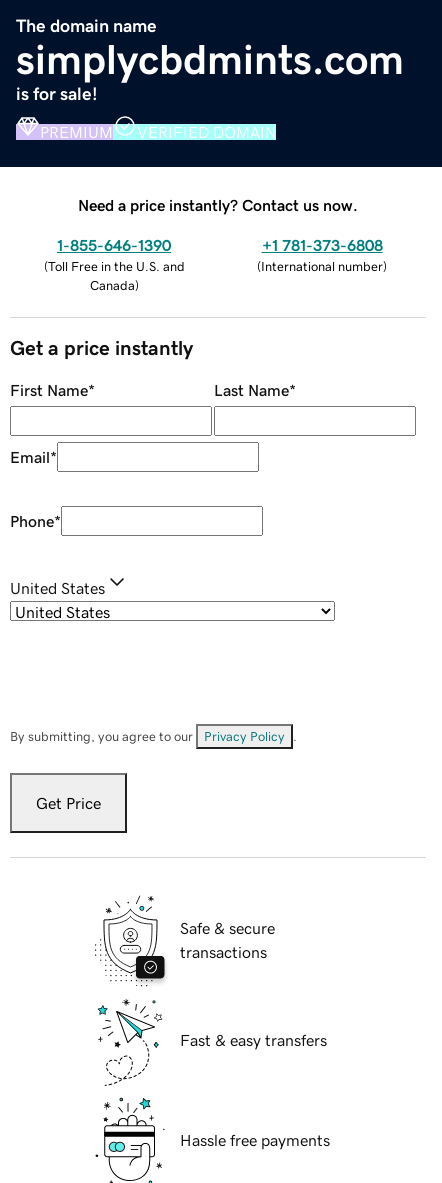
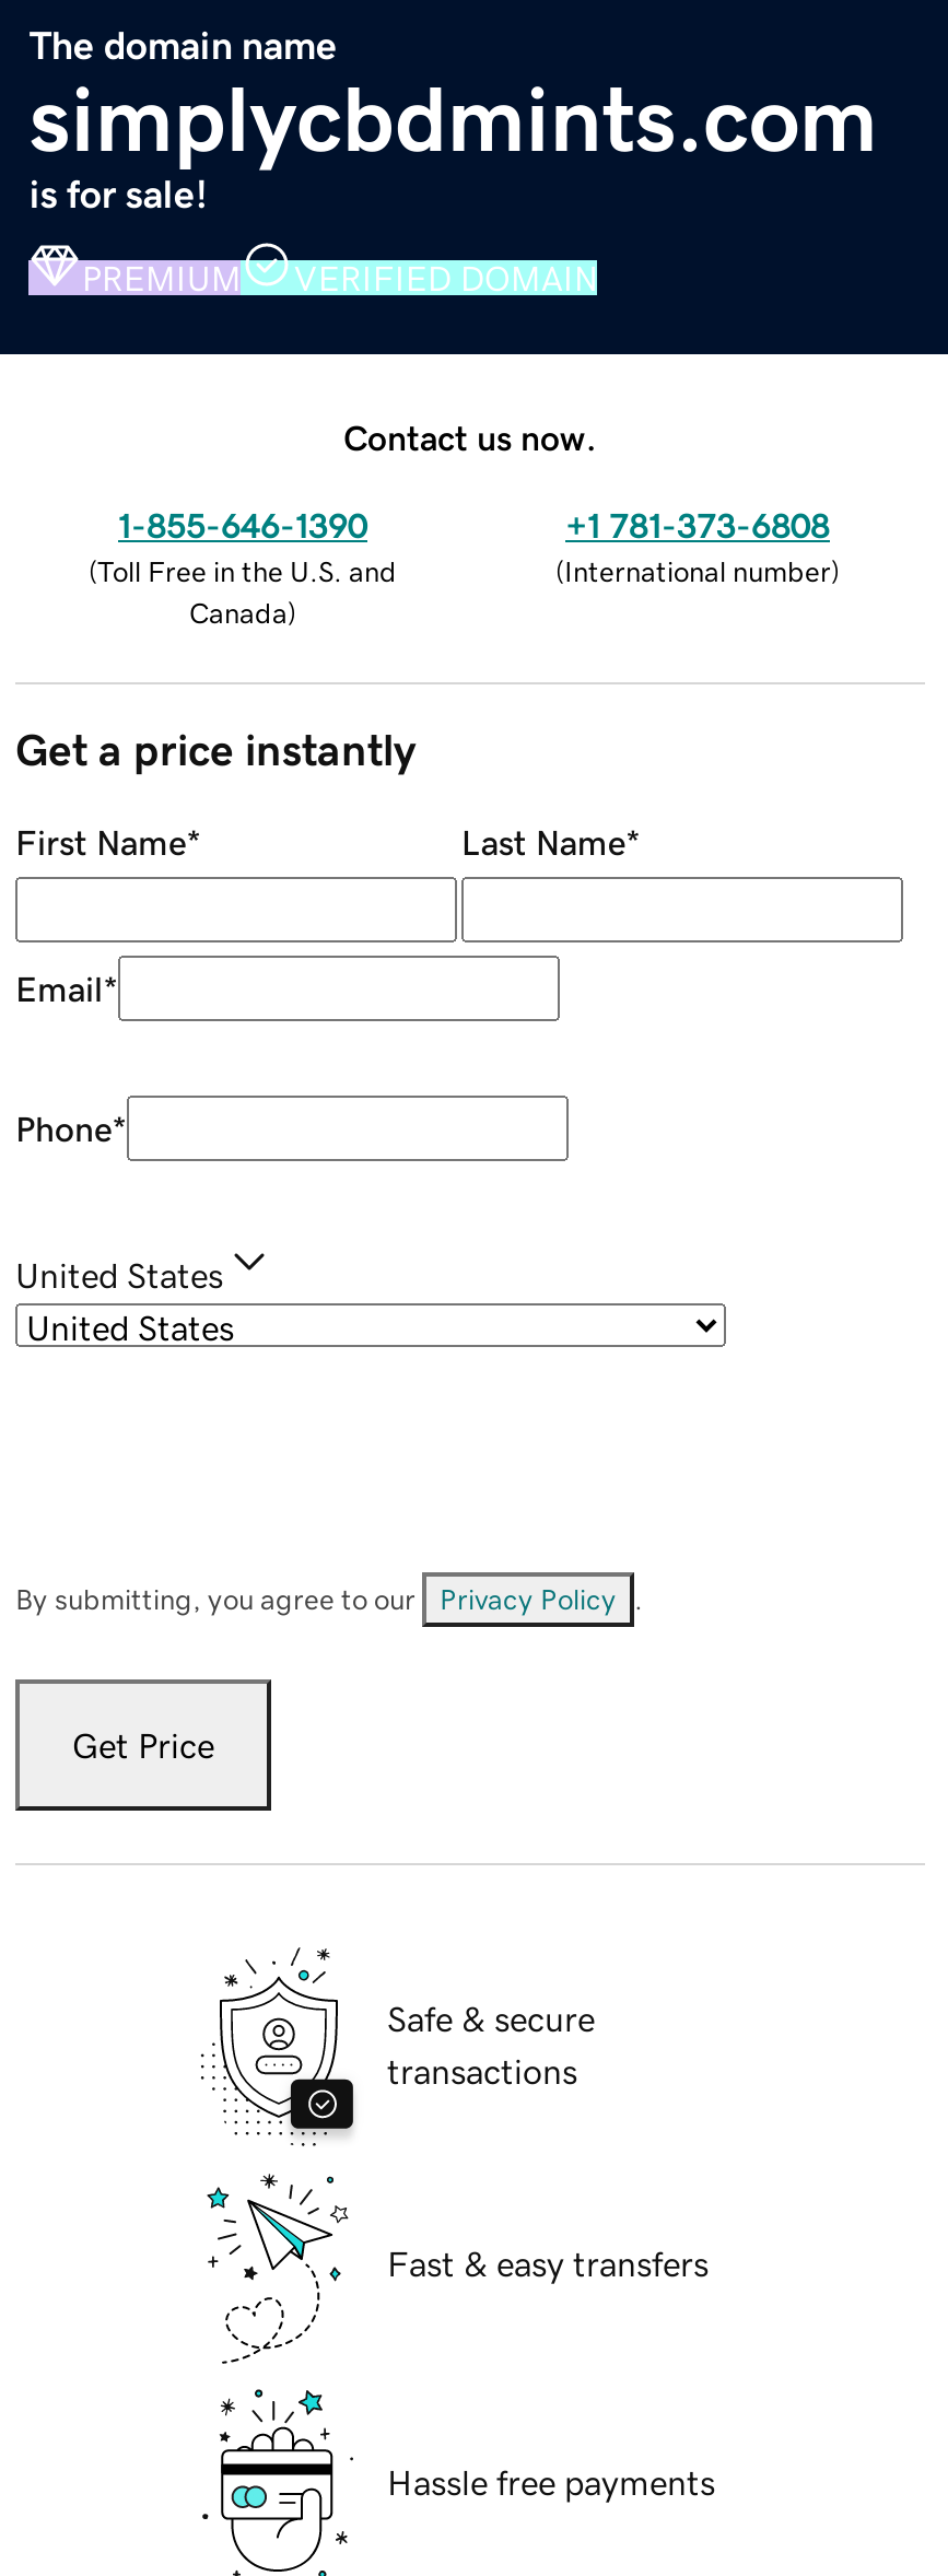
[78,197,358,213] Need a price instantly? Contact us now. -> [343,419,597,454] Contact us now.

